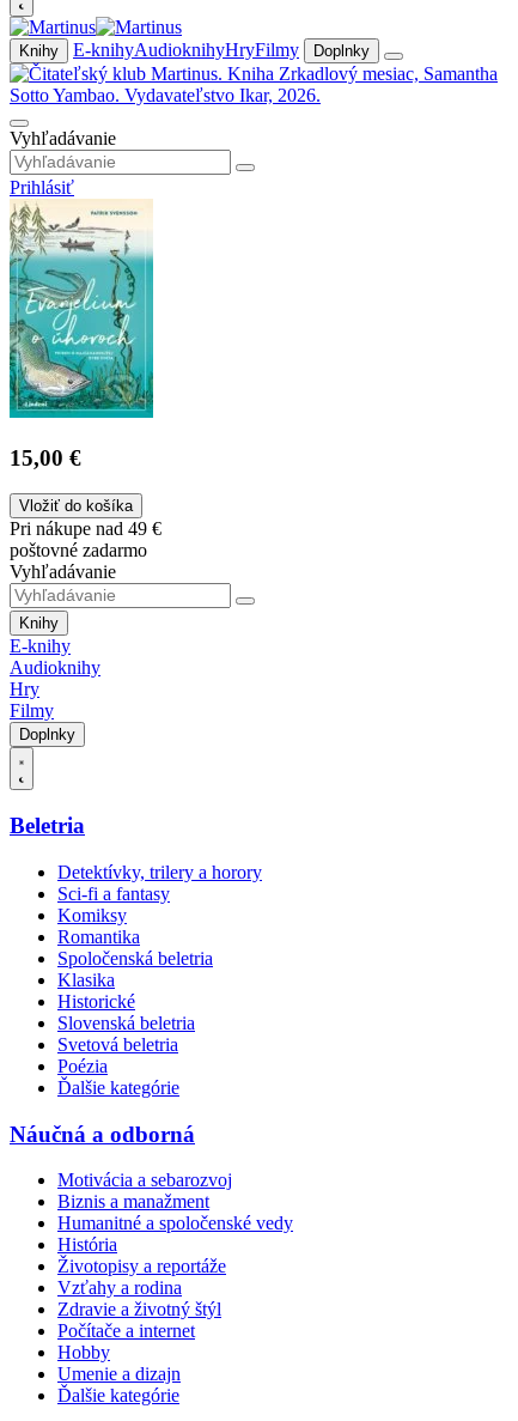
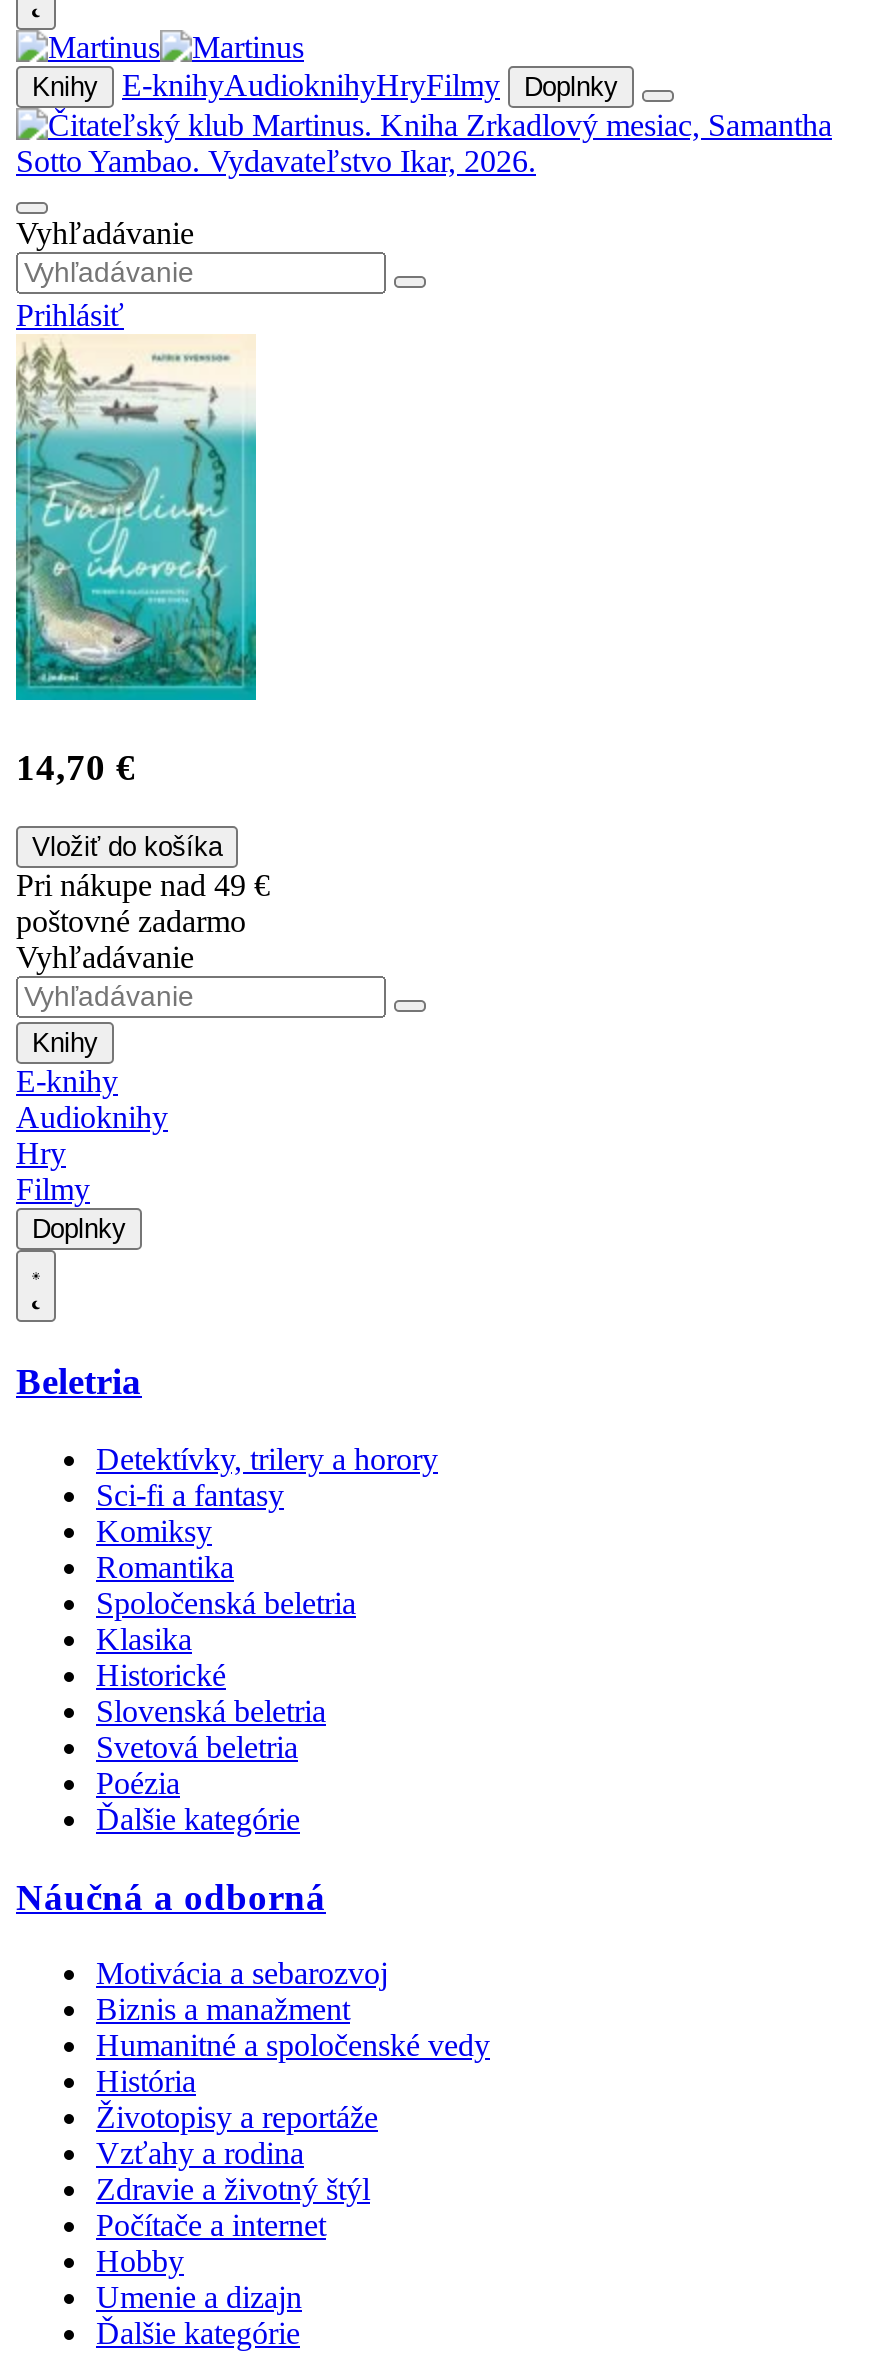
[10,445,81,470] 15,00 € -> [16,745,136,787] 14,70 €

